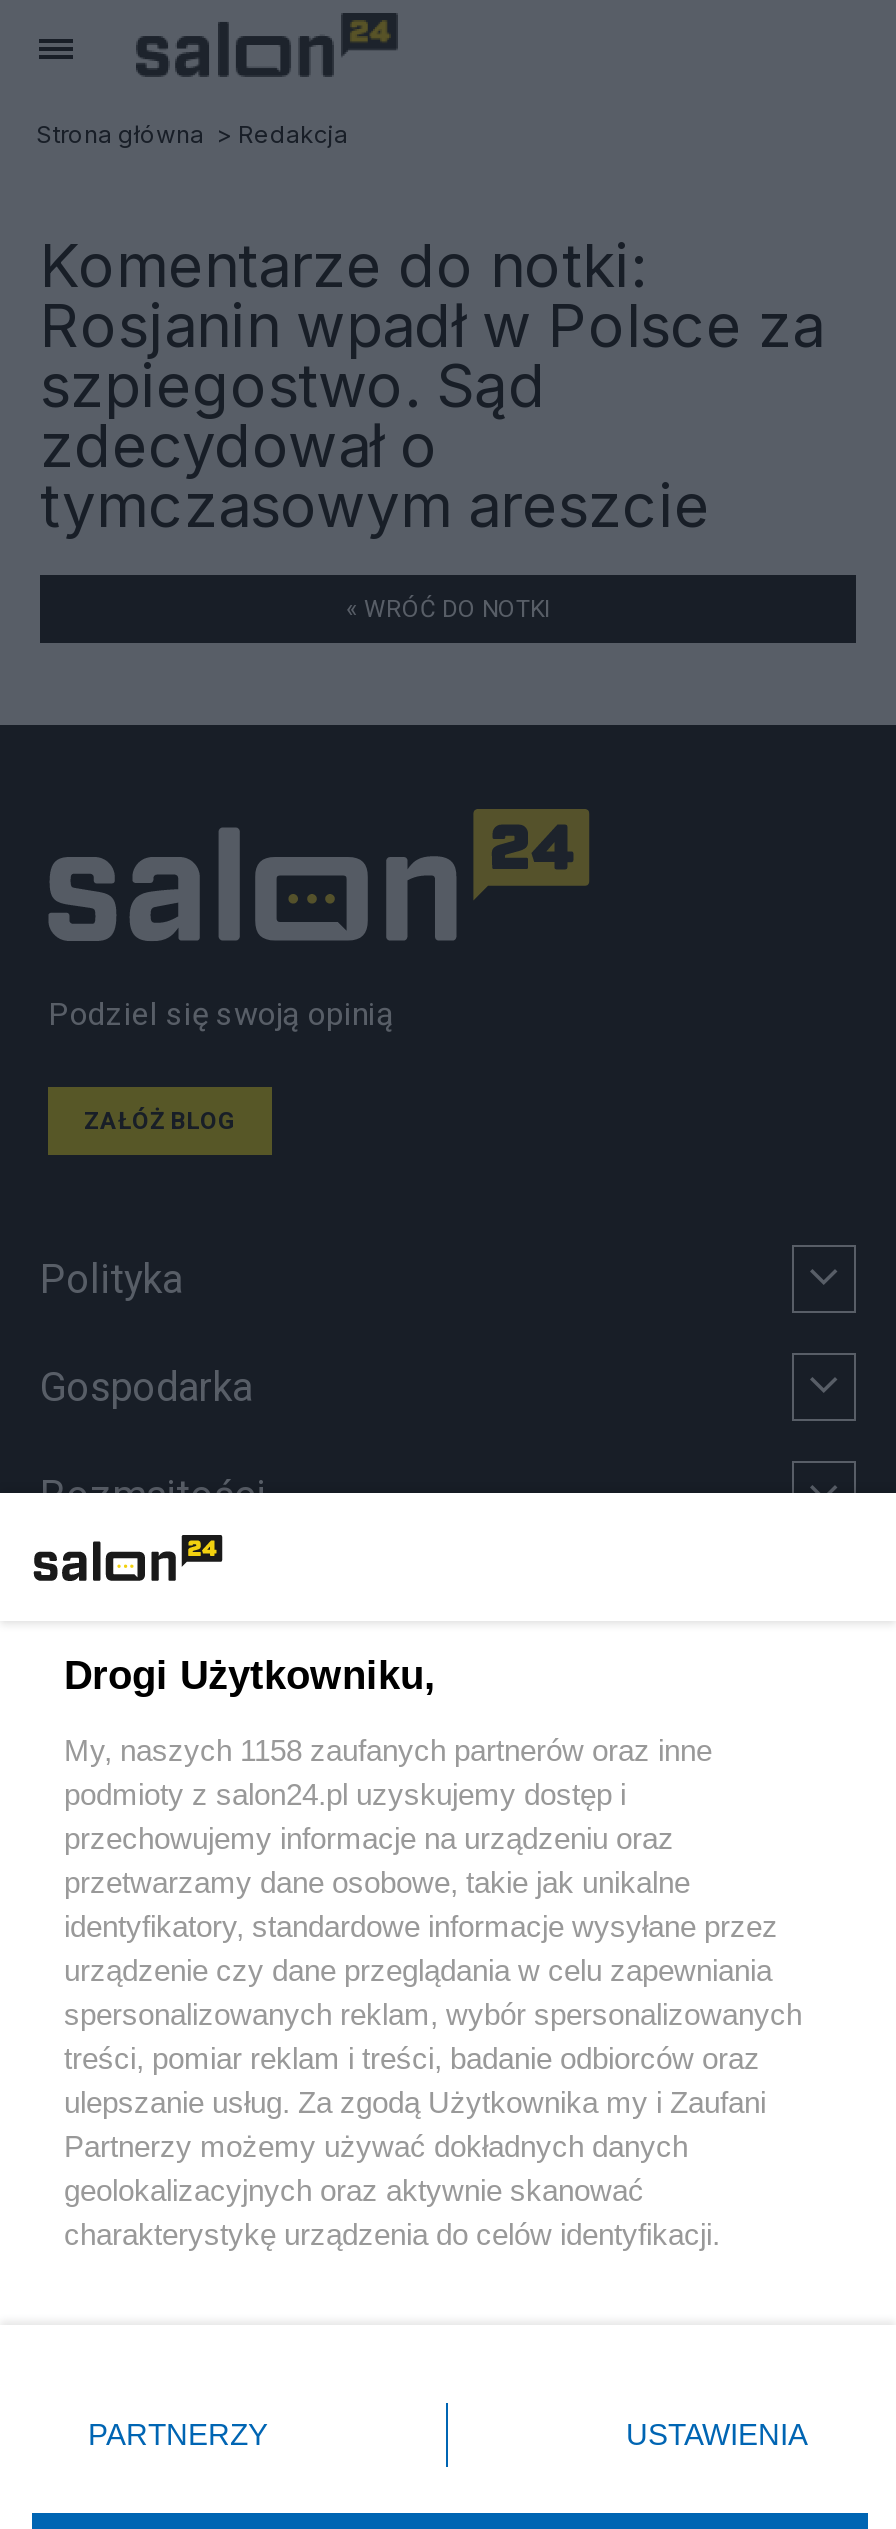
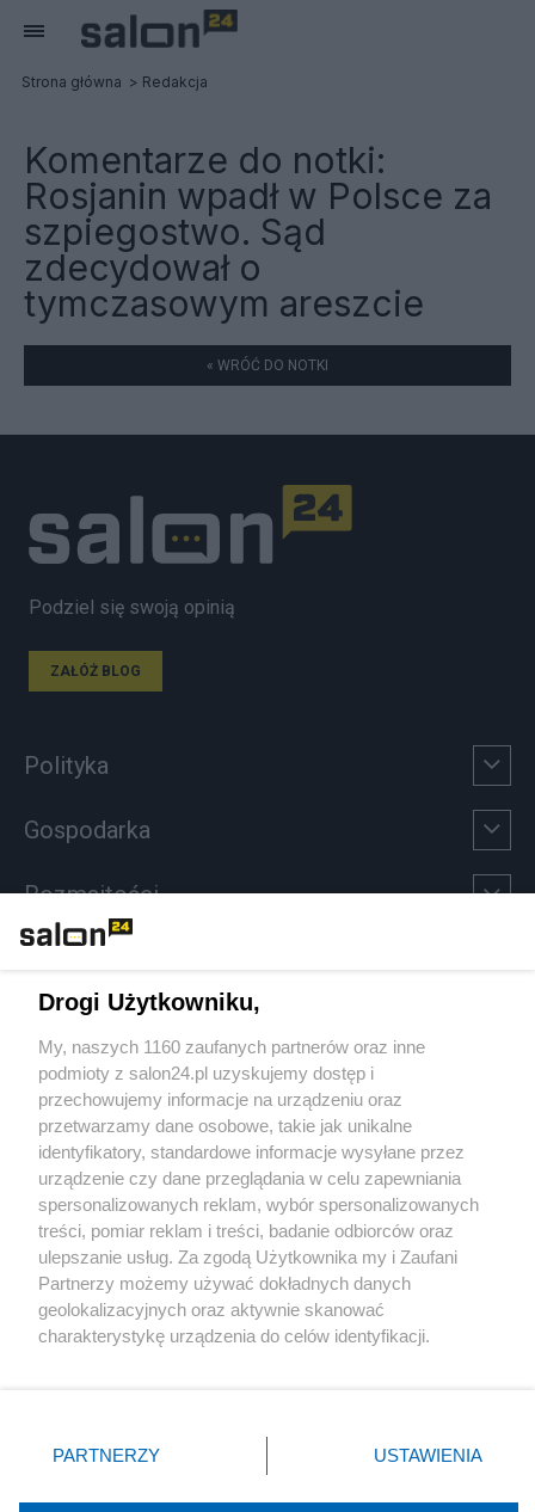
[64,1733,712,1767] My, naszych 1158 zaufanych partnerów oraz inne -> [38,1037,425,1057] My, naszych 1160 zaufanych partnerów oraz inne

